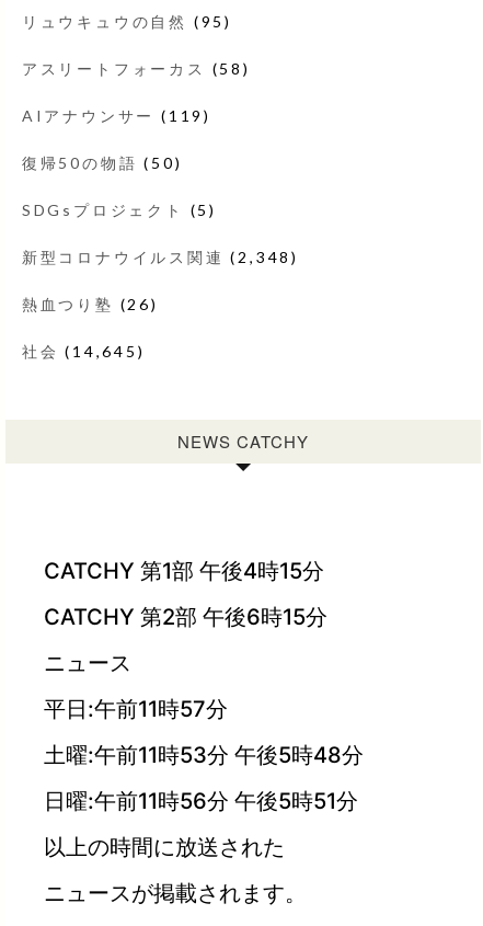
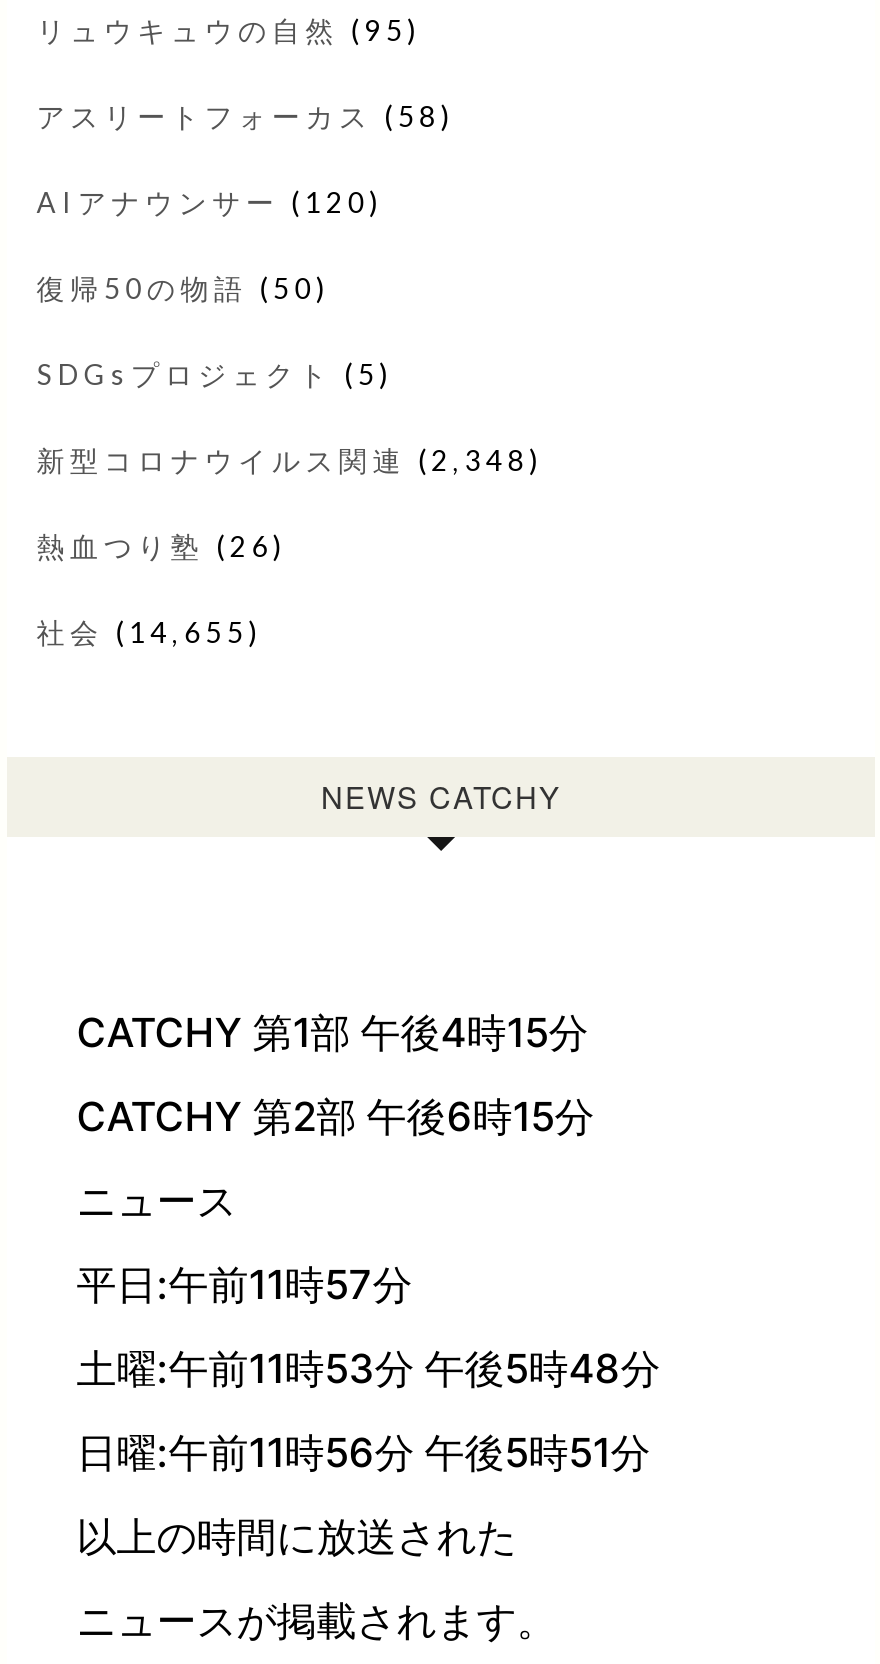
[22,107,211,125] AIアナウンサー(119) -> [36,186,383,220] AIアナウンサー(120)
[22,342,145,361] 社会(14,645) -> [36,616,262,650] 社会(14,655)

